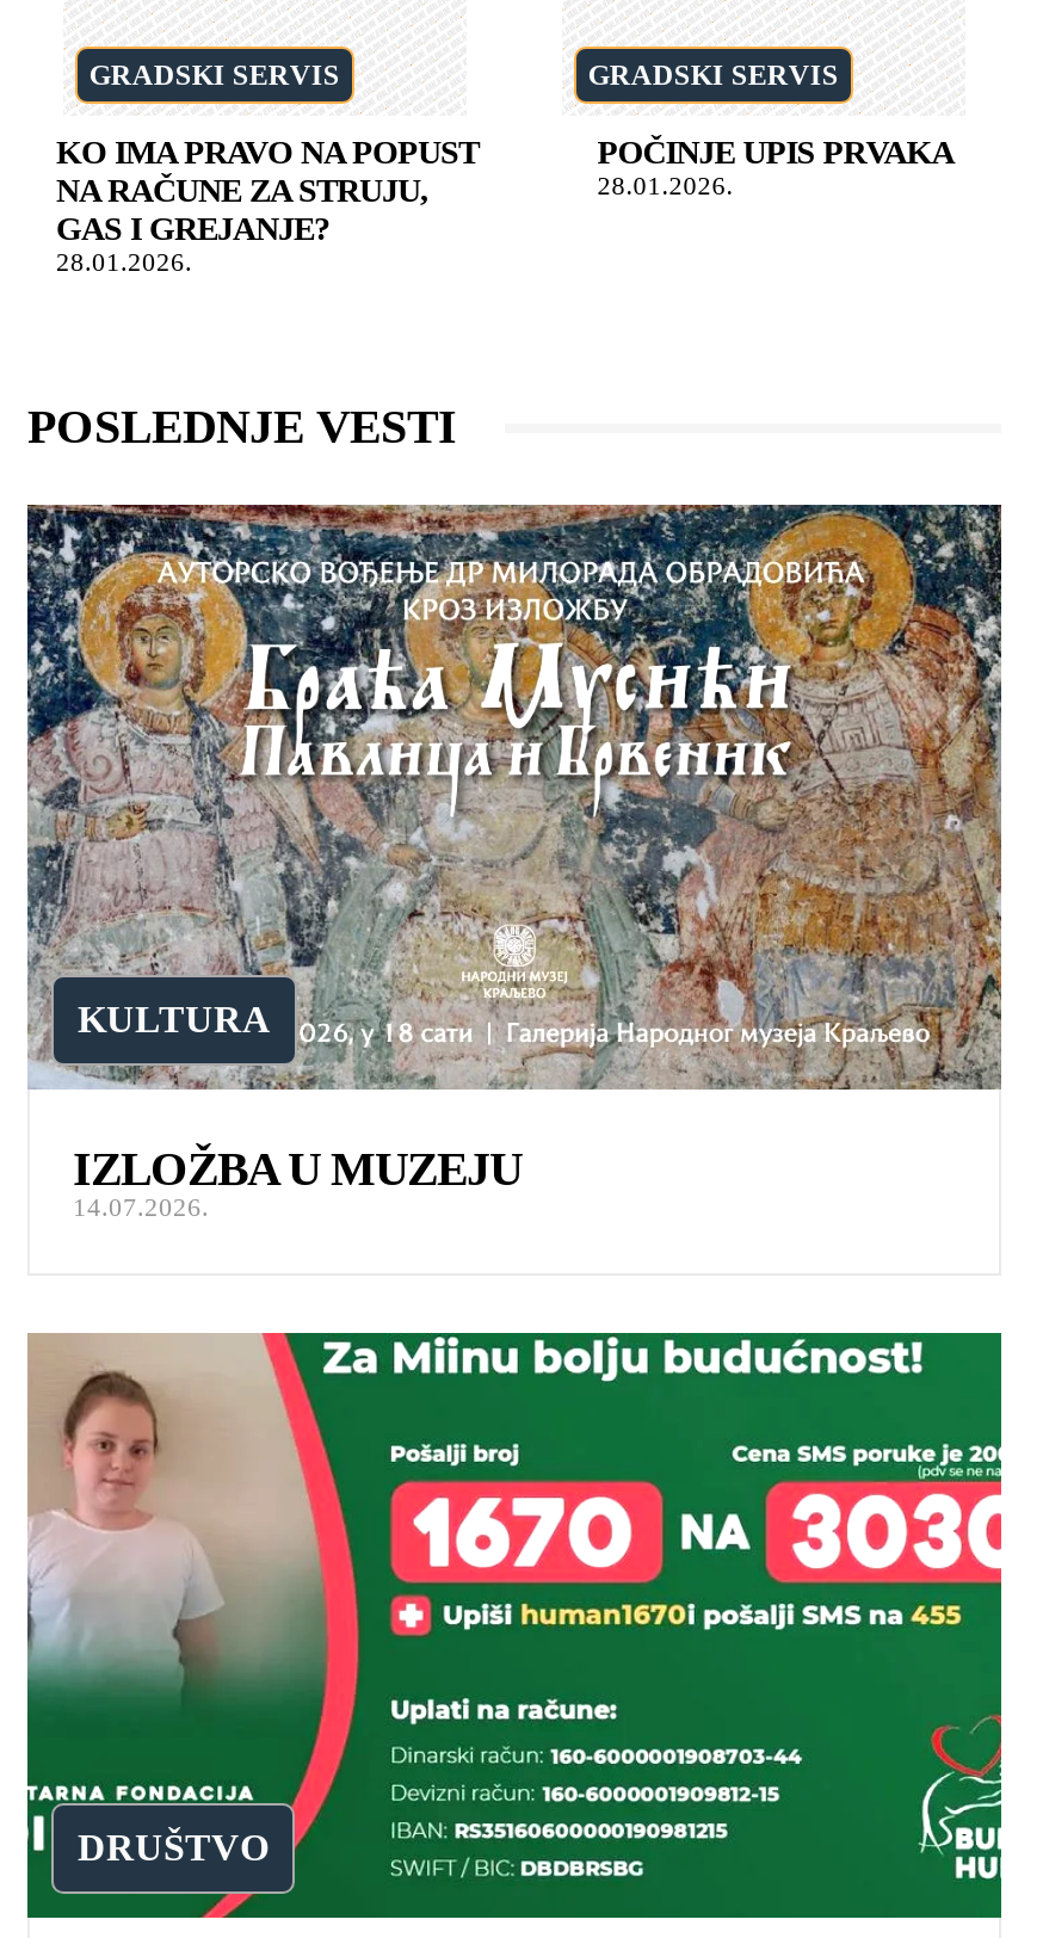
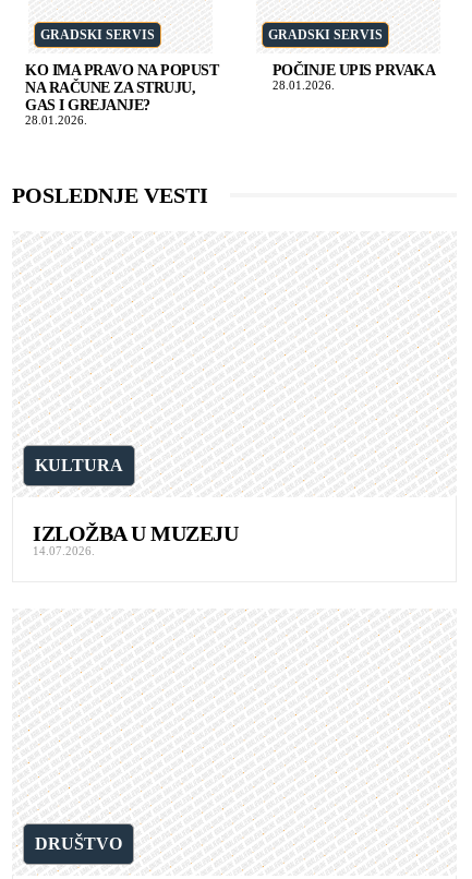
[25,501,1004,1093] [image] -> none
[25,1329,1004,1921] [image] -> none

